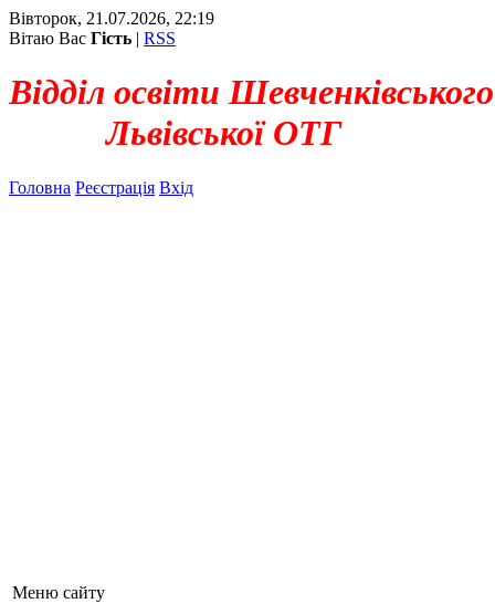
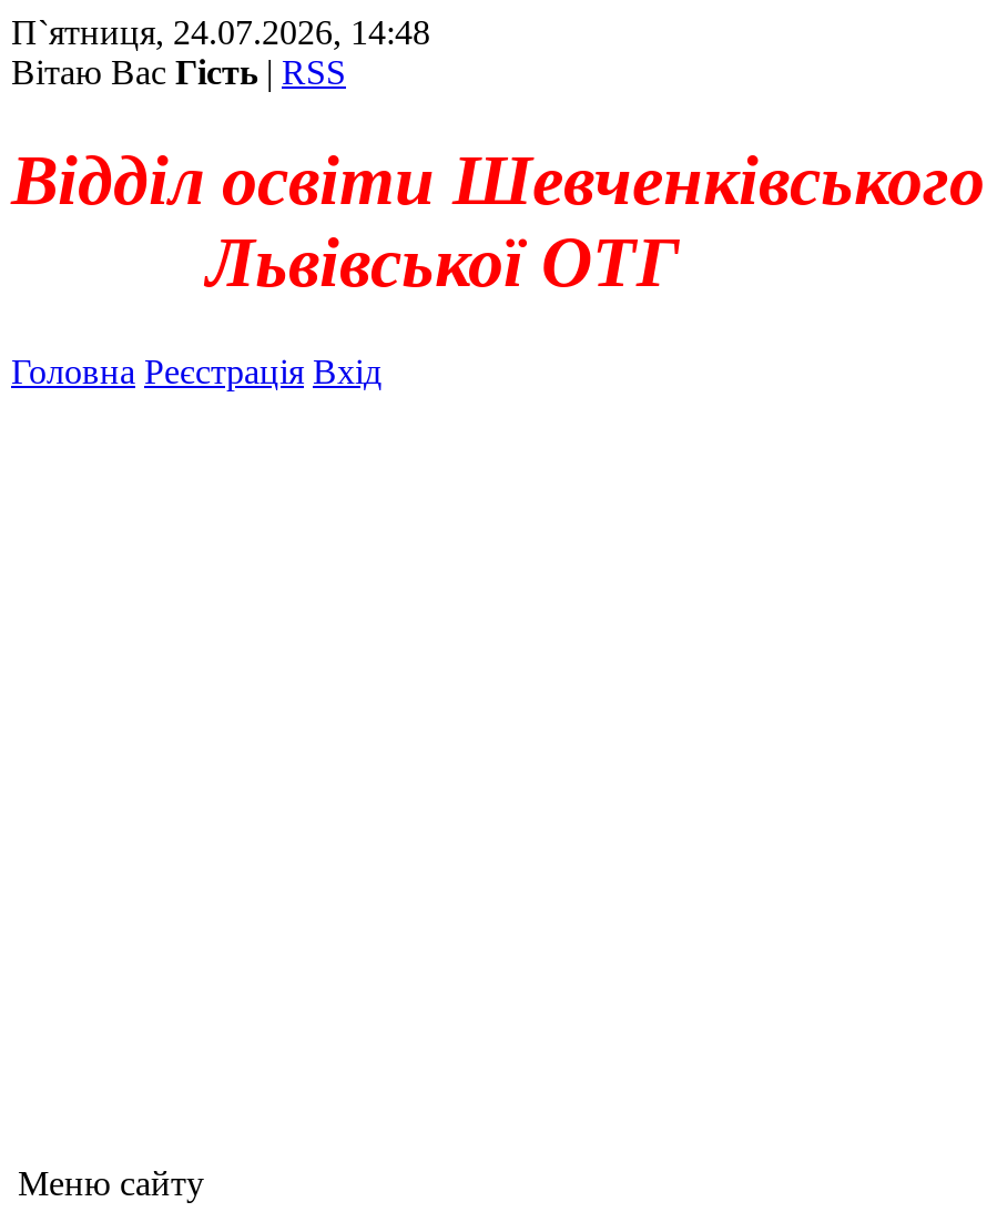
[9,9,214,28] Вівторок, 21.07.2026, 22:19 -> [11,13,430,51] П`ятниця, 24.07.2026, 14:48

